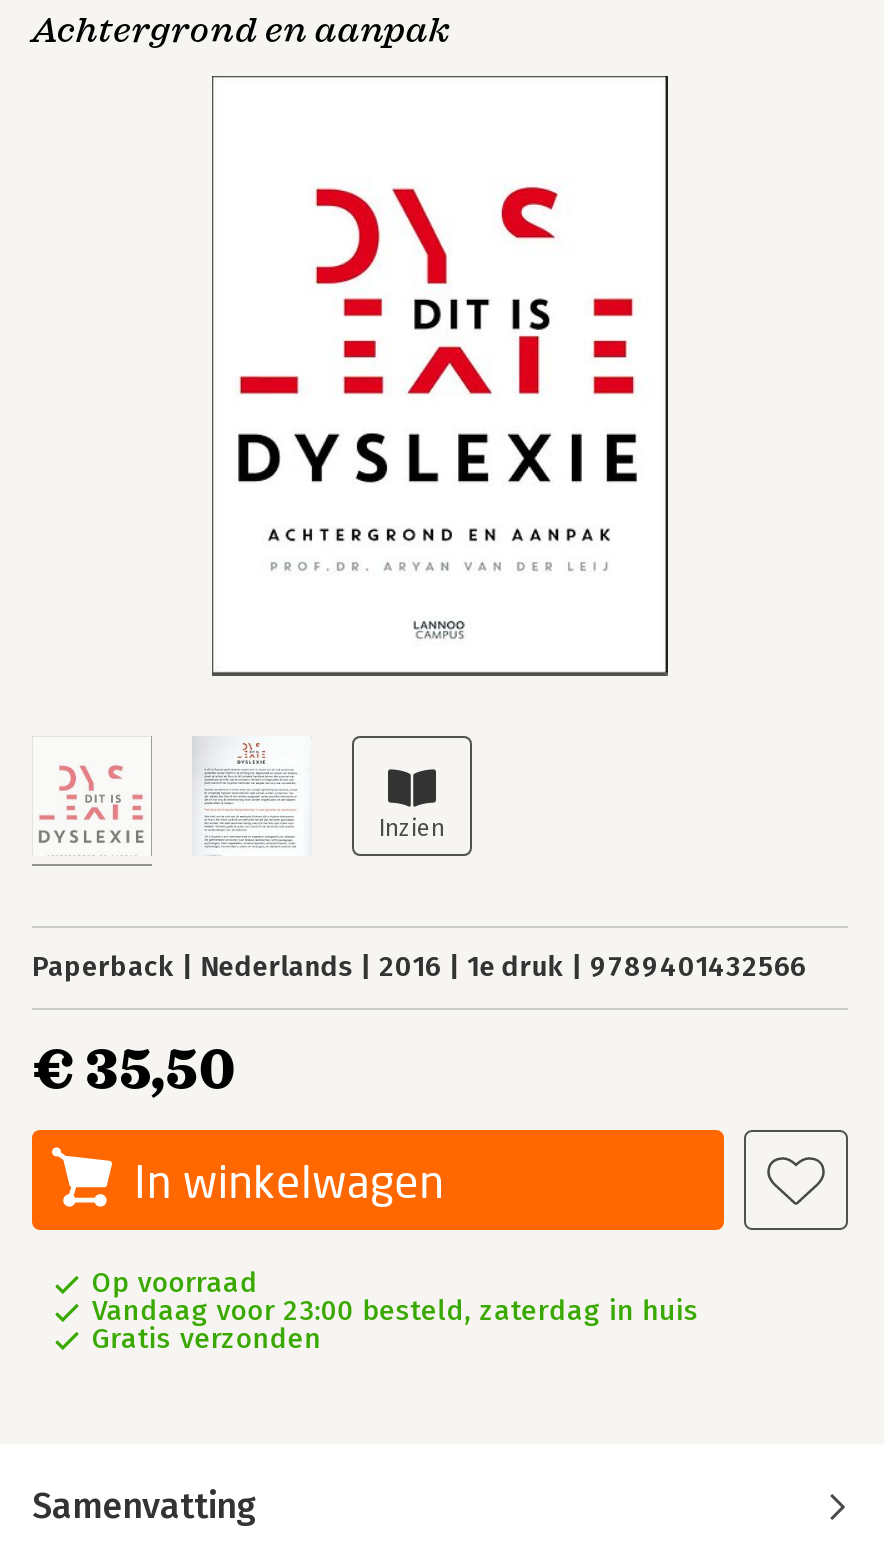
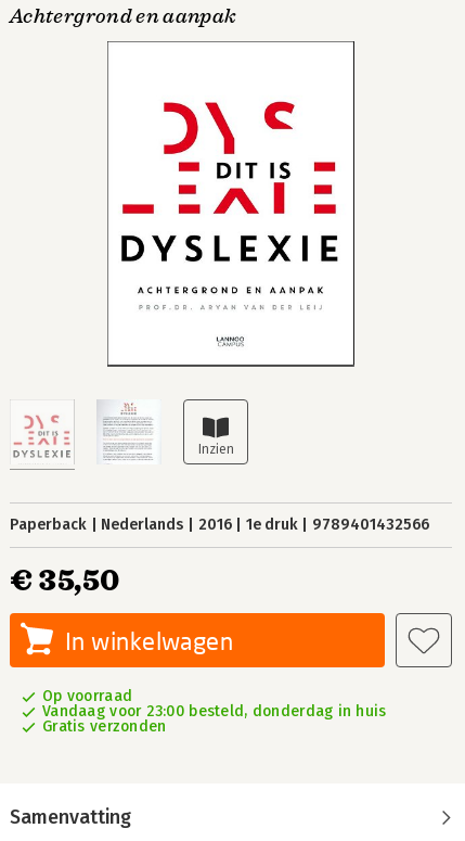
[92,1294,699,1328] Vandaag voor 23:00 besteld, zaterdag in huis -> [42,702,387,721] Vandaag voor 23:00 besteld, donderdag in huis

